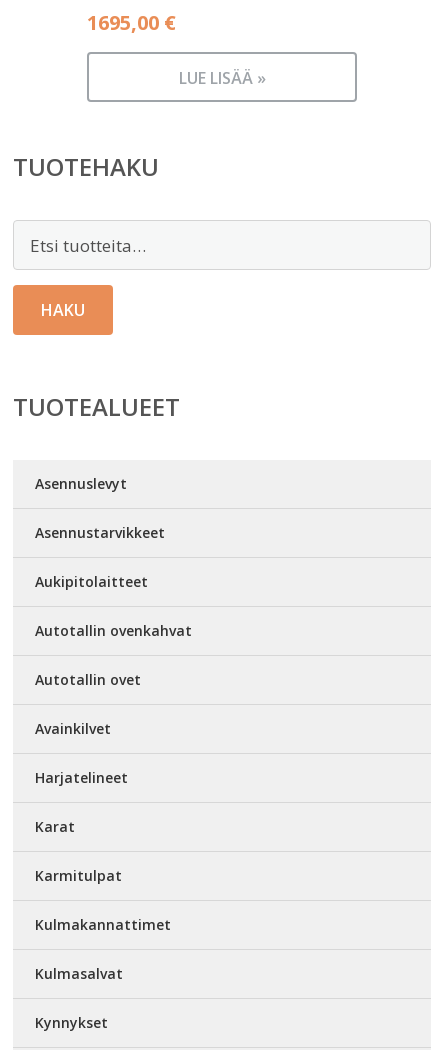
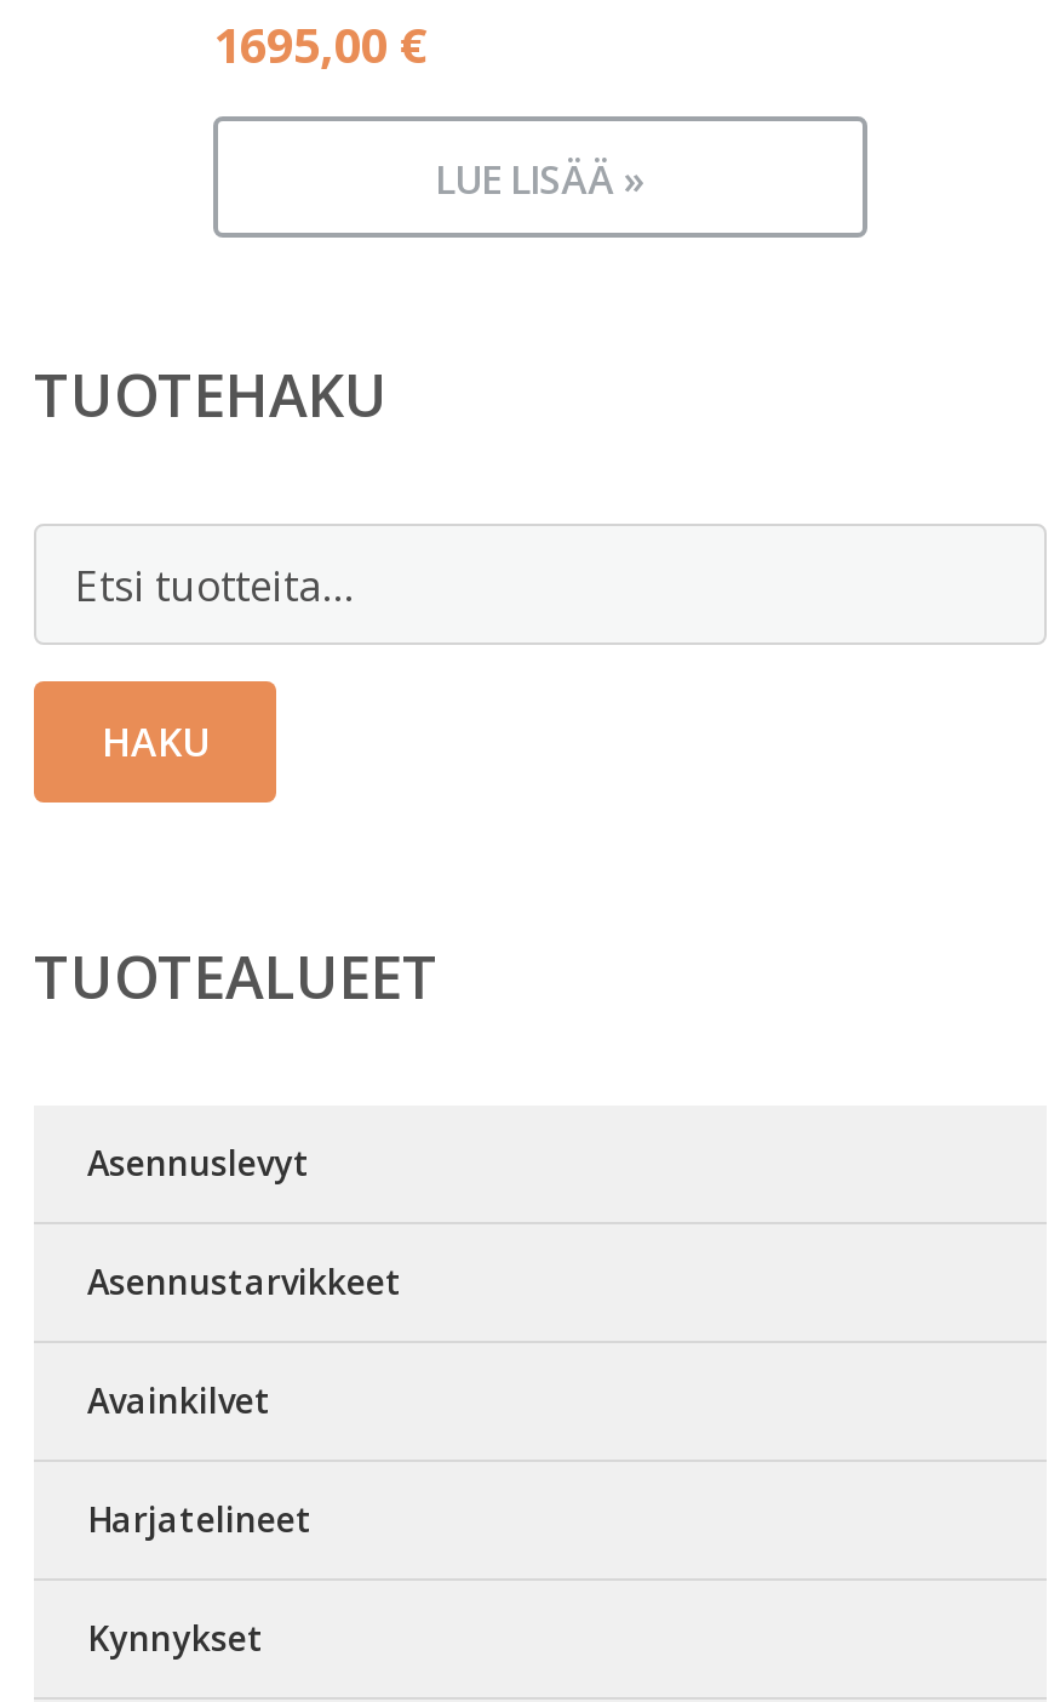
[35,572,192,689] Aukipitolaitteet | Autotallin ovenkahvat | Autotallin ovet -> none
[35,817,171,983] Karat | Karmitulpat | Kulmakannattimet | Kulmasalvat -> none

